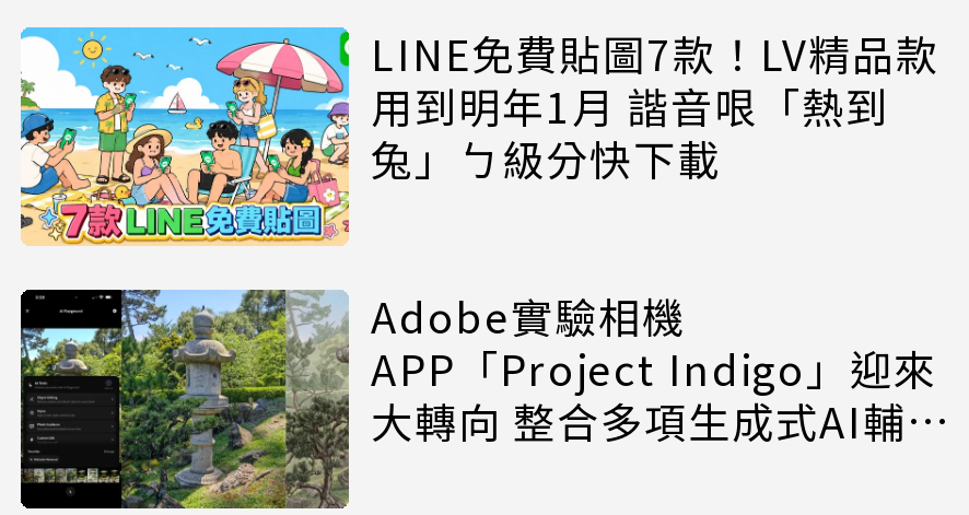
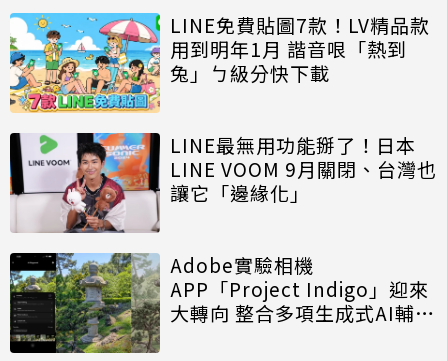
none -> [9,131,437,234] [image] | LINE最無用功能掰了！日本 | LINE VOOM 9月關閉、台灣也 | 讓它「邊緣化」

